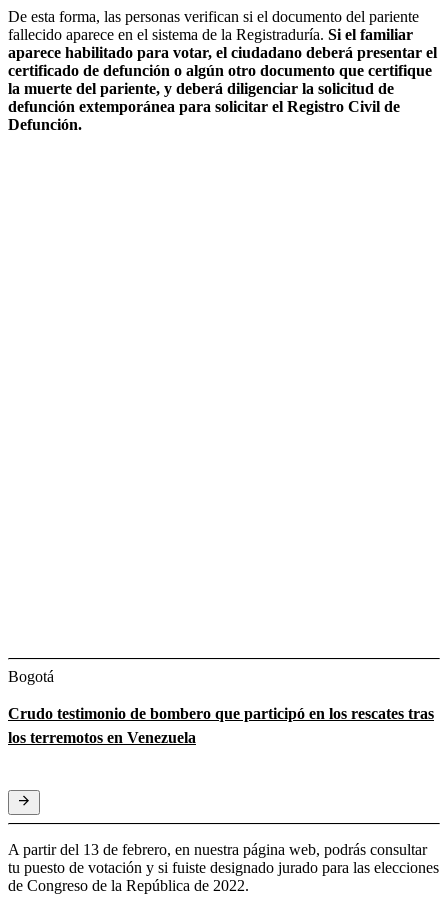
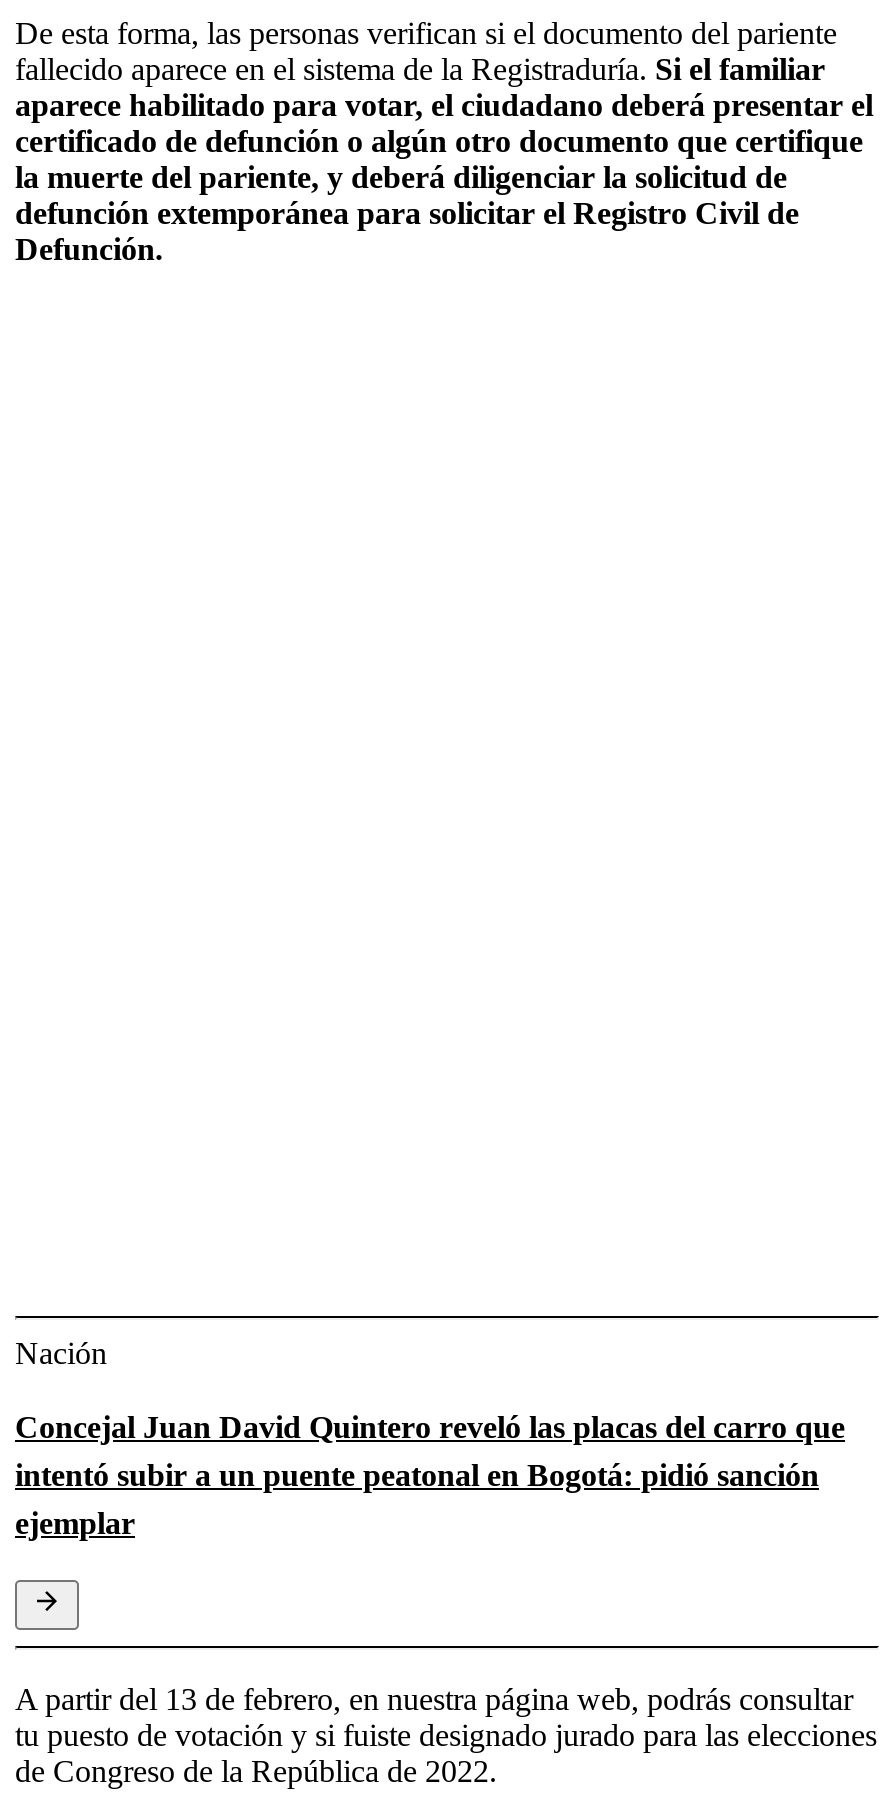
[8,668,54,685] Bogotá -> [15,1335,107,1369] Nación
[8,705,434,746] Crudo testimonio de bombero que participó en los rescates tras | los terremotos en Venezuela -> [15,1409,845,1539] Concejal Juan David Quintero reveló las placas del carro que | intentó subir a un puente peatonal en Bogotá: pidió sanción | ejemplar

